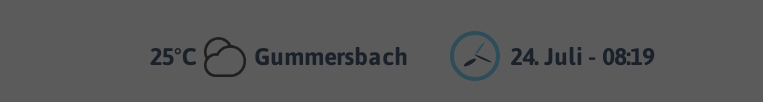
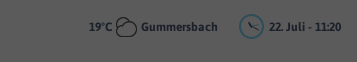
[150,42,196,70] 25°C -> [89,20,112,34] 19°C
[510,42,654,70] 24. Juli - 08:19 -> [269,20,341,34] 22. Juli - 11:20

